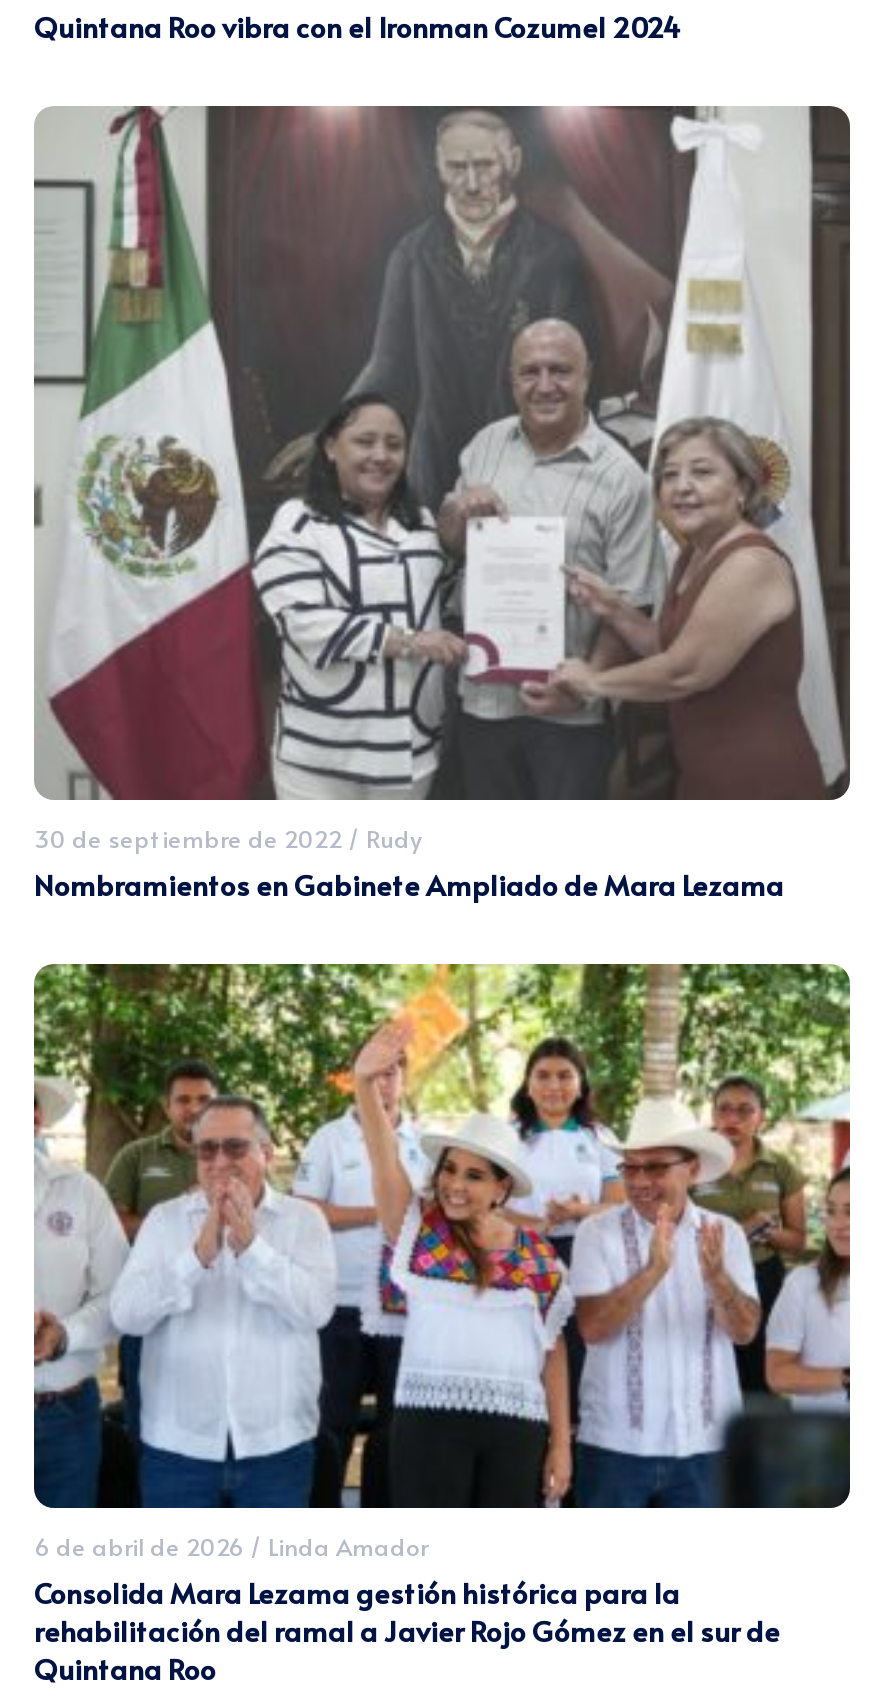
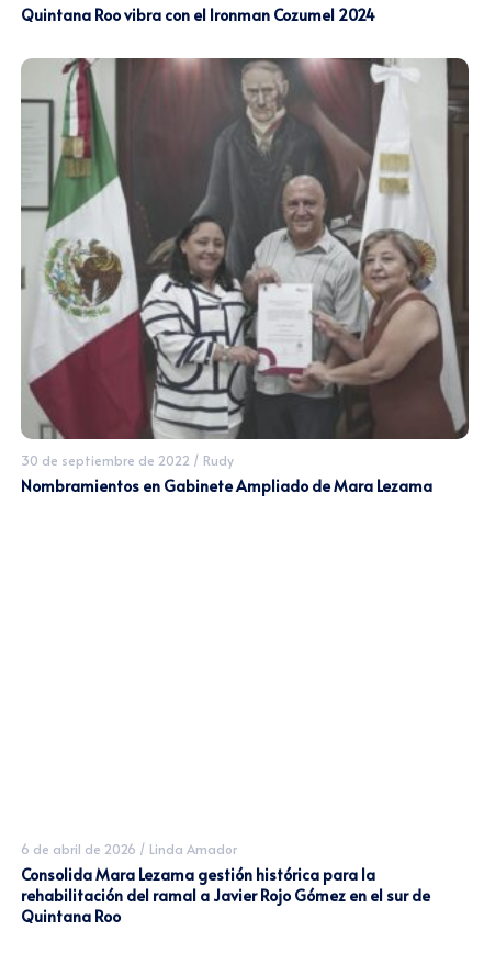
[32,962,852,1510] [image] -> none

